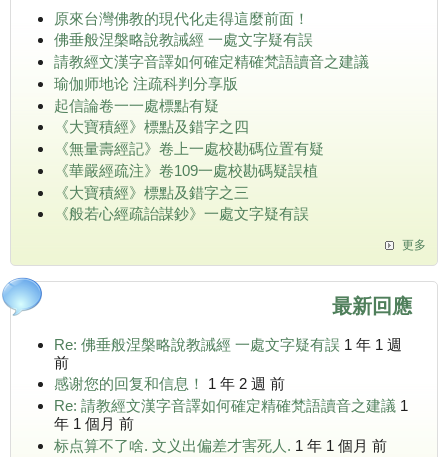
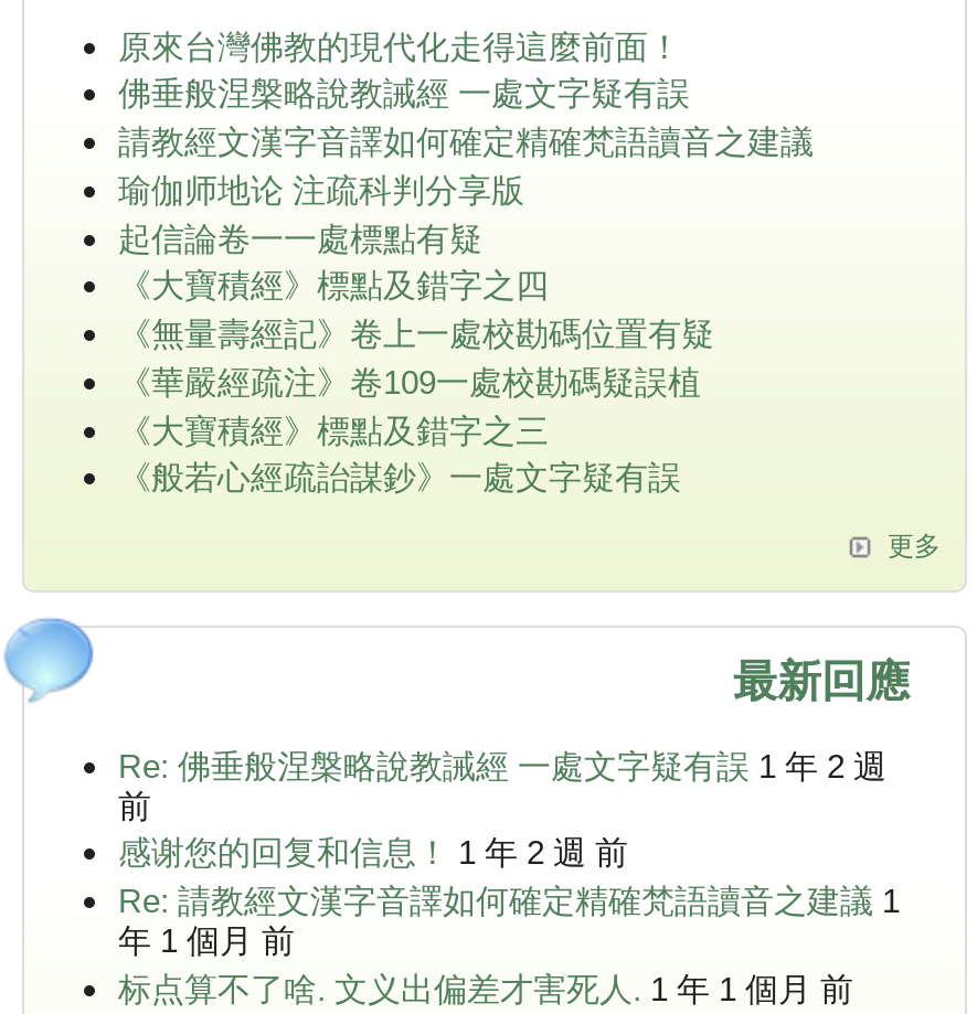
[53,335,401,352] Re: 佛垂般涅槃略說教誡經 一處文字疑有誤 1 年 1 週 -> [118,746,886,783] Re: 佛垂般涅槃略說教誡經 一處文字疑有誤 1 年 2 週

